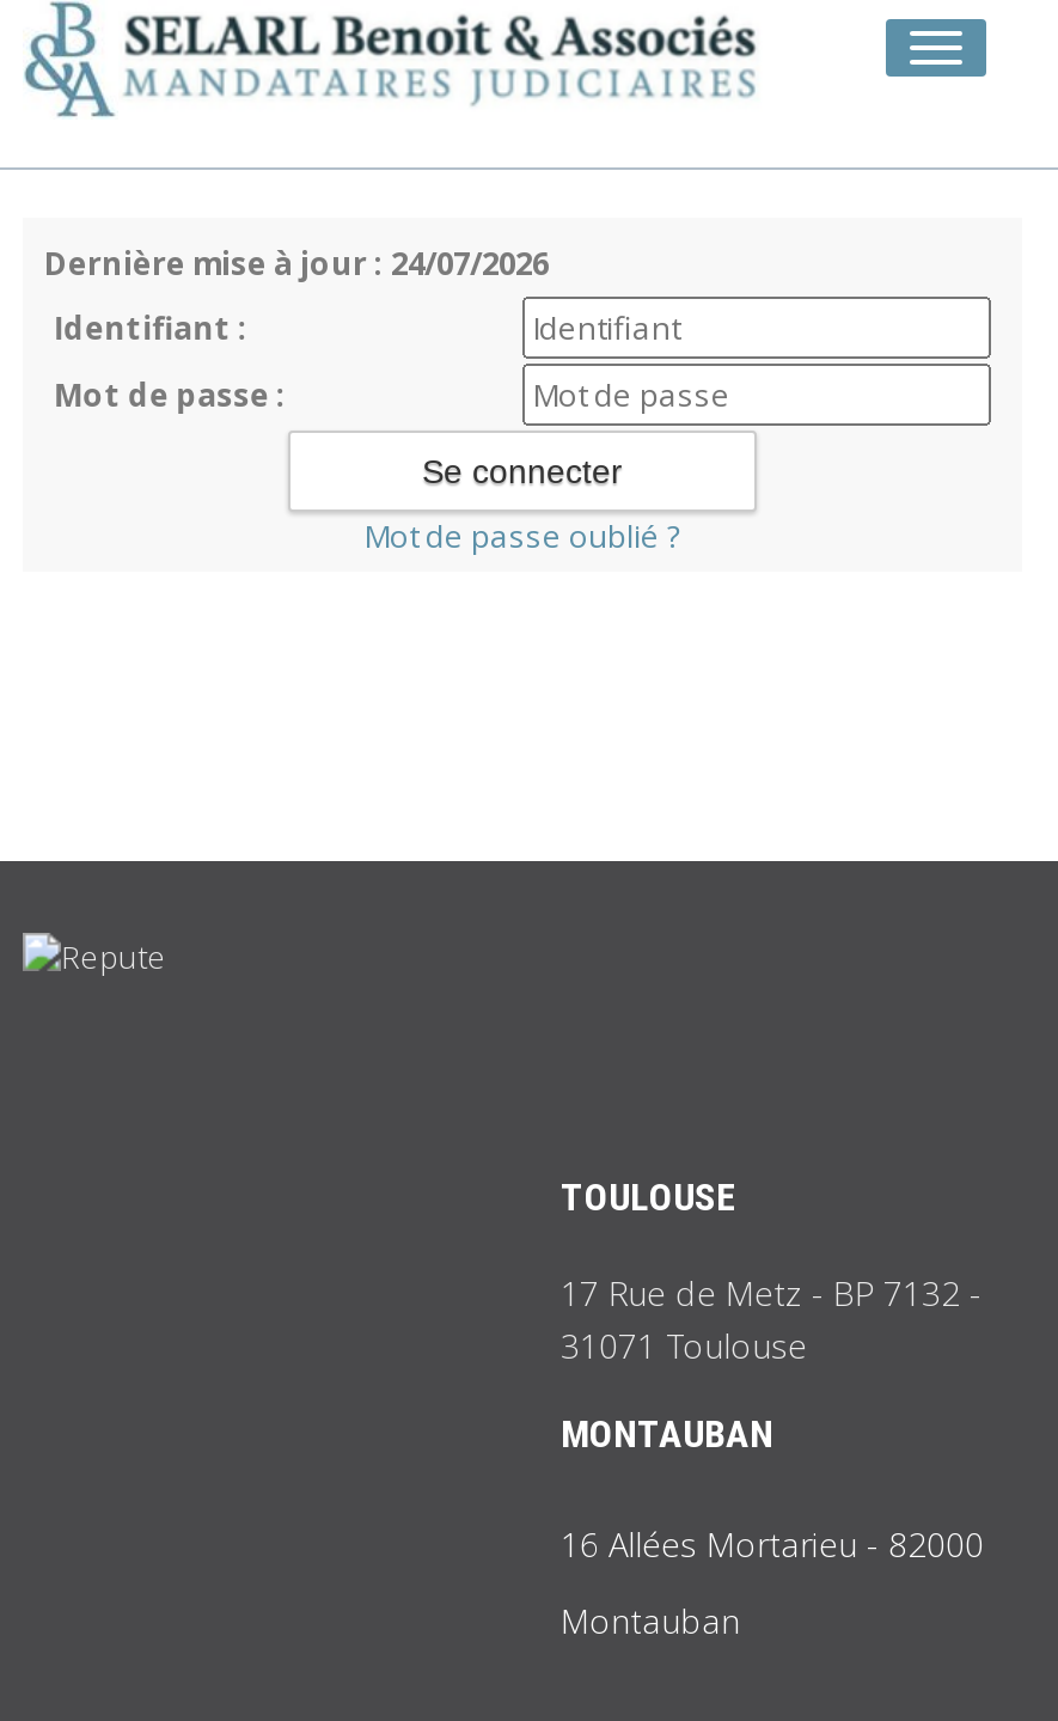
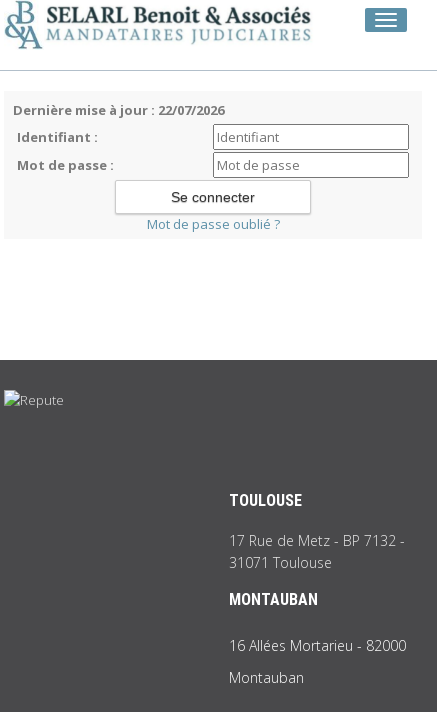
[44,242,549,285] Dernière mise à jour : 24/07/2026 -> [13,101,224,119] Dernière mise à jour : 22/07/2026

